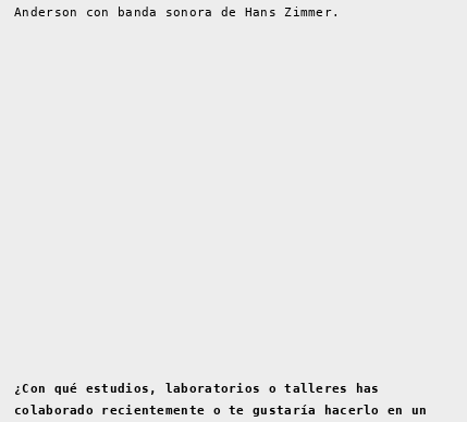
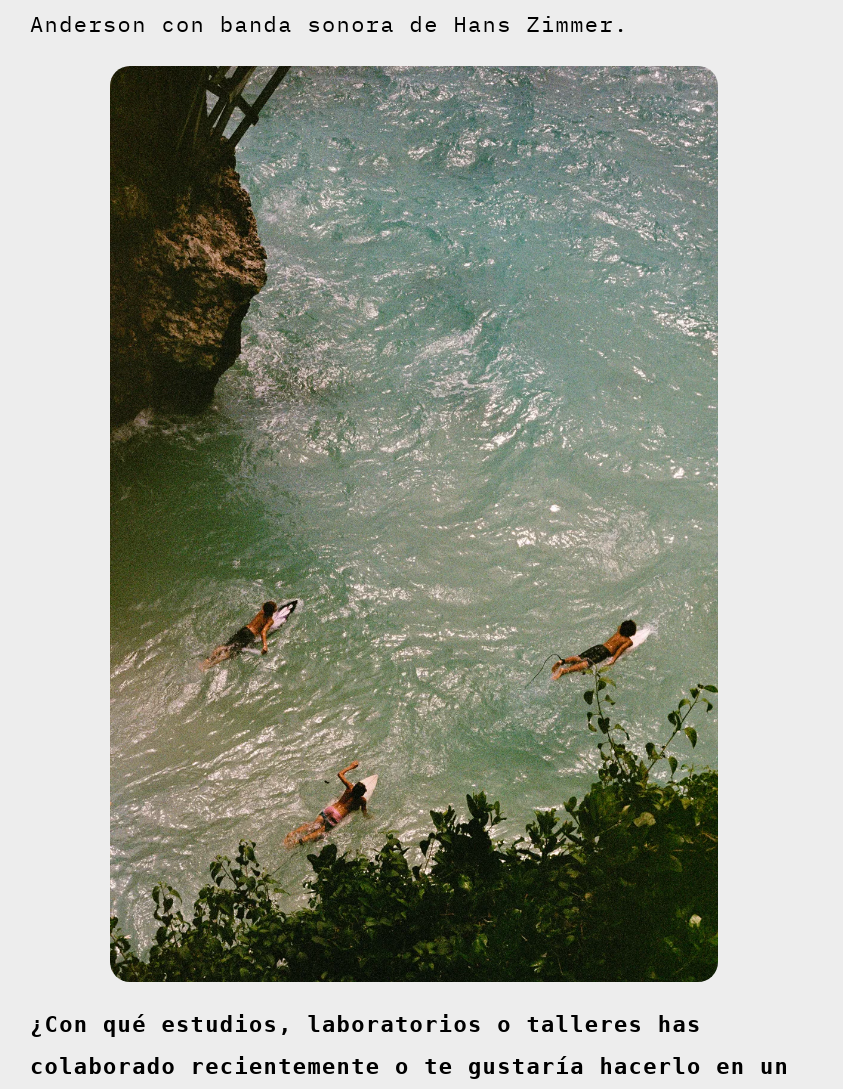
none -> [108,64,720,984] [image]

